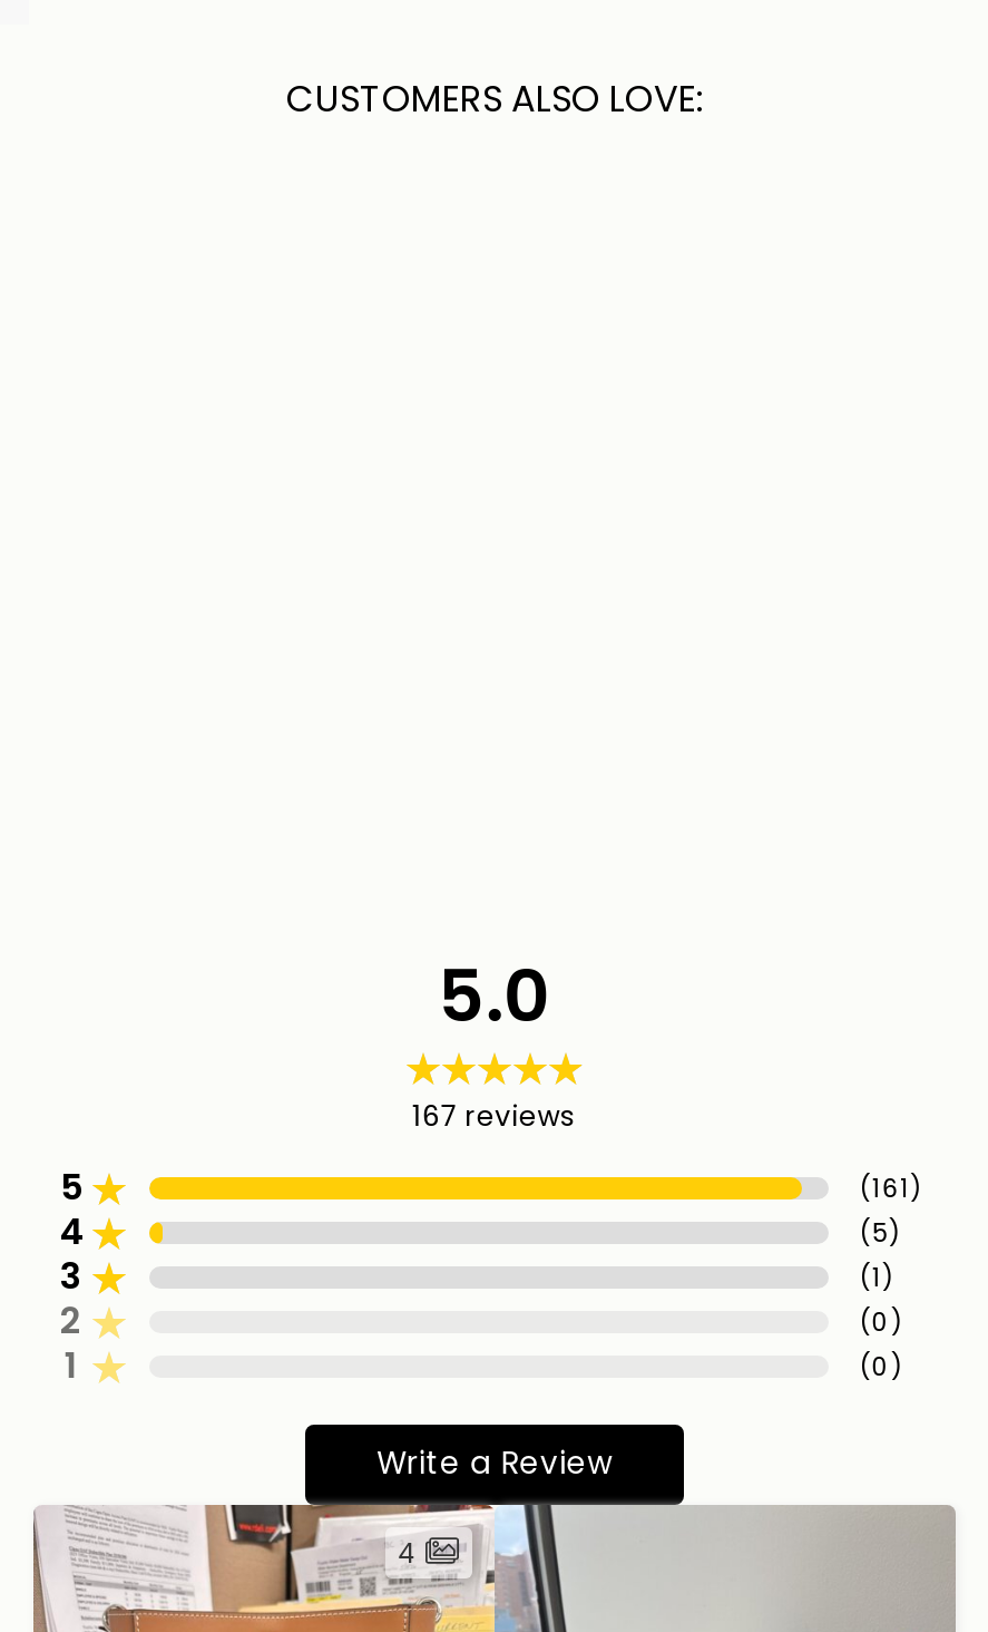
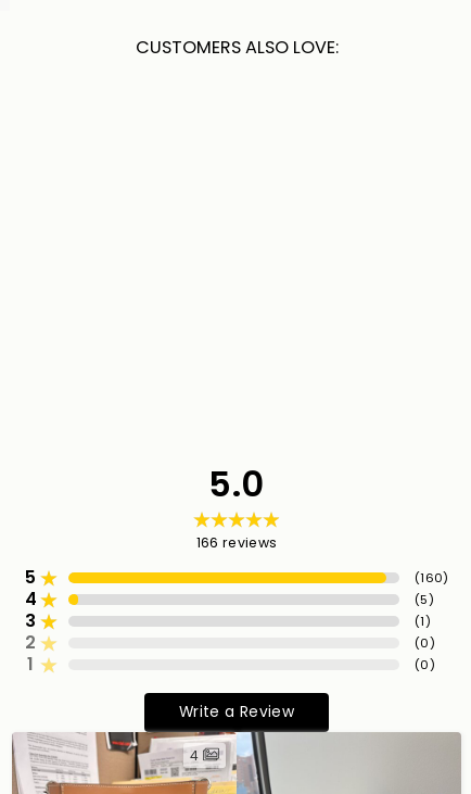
[412,1098,577,1135] 167 reviews -> [196,534,277,552] 166 reviews
[860,1171,922,1207] (161) -> [415,569,449,587] (160)

